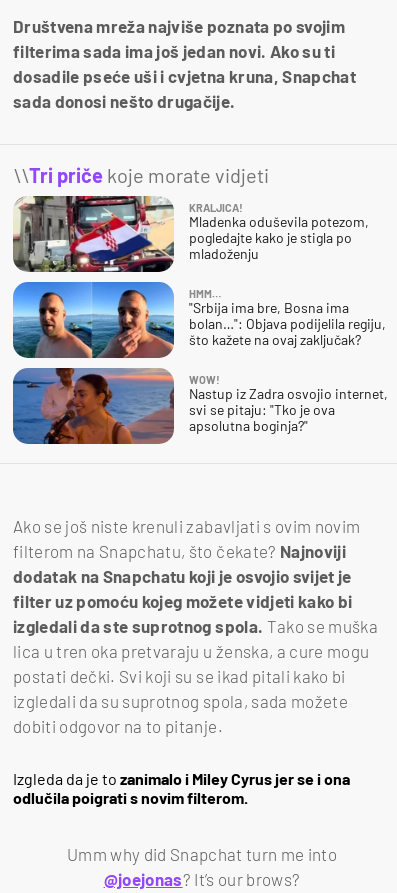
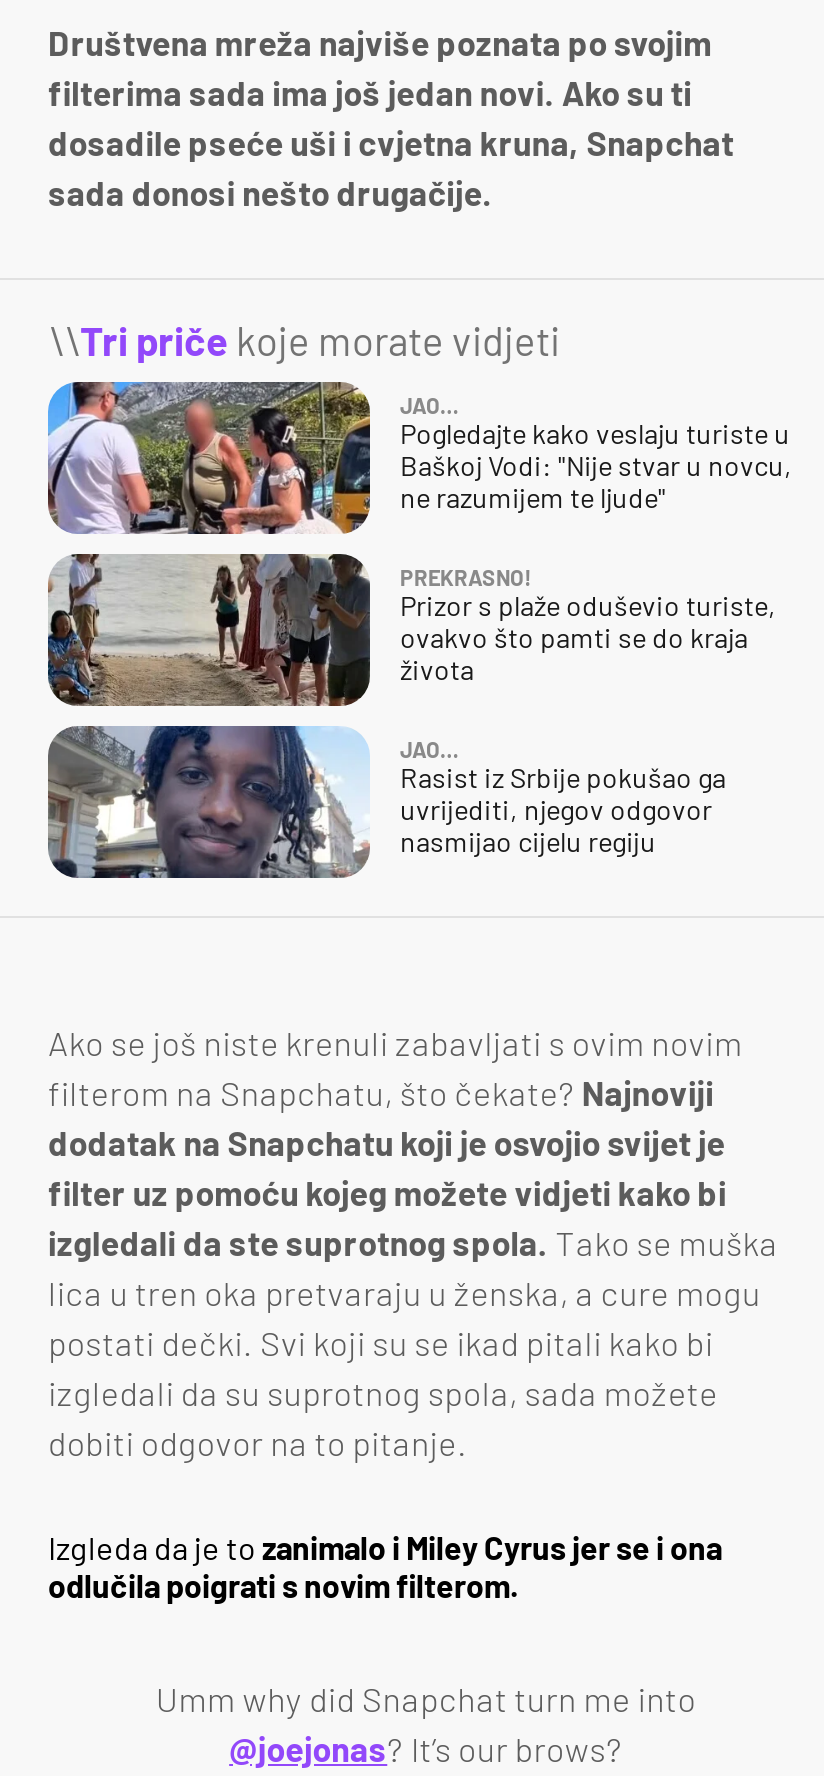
[12,195,369,273] [image] | KRALJICA! | Mladenka oduševila potezom, | pogledajte kako je stigla po | mladoženju -> [46,380,792,536] [image] | JAO… | Pogledajte kako veslaju turiste u | Baškoj Vodi: "Nije stvar u novcu, | ne razumijem te ljude"
[12,281,386,359] [image] | HMM… | "Srbija ima bre, Bosna ima | bolan…": Objava podijelila regiju, | što kažete na ovaj zaključak? -> [46,552,776,708] [image] | PREKRASNO! | Prizor s plaže oduševio turiste, | ovakvo što pamti se do kraja | života
[12,367,388,445] [image] | WOW! | Nastup iz Zadra osvojio internet, | svi se pitaju: "Tko je ova | apsolutna boginja?" -> [46,724,726,880] [image] | JAO… | Rasist iz Srbije pokušao ga | uvrijediti, njegov odgovor | nasmijao cijelu regiju

